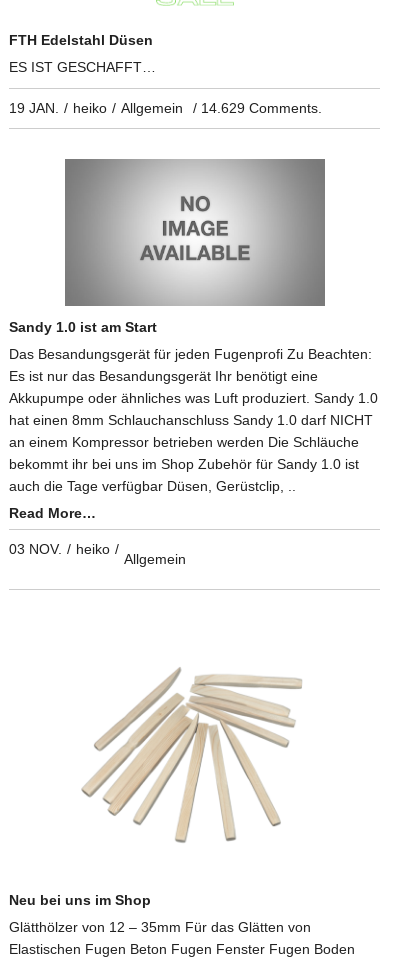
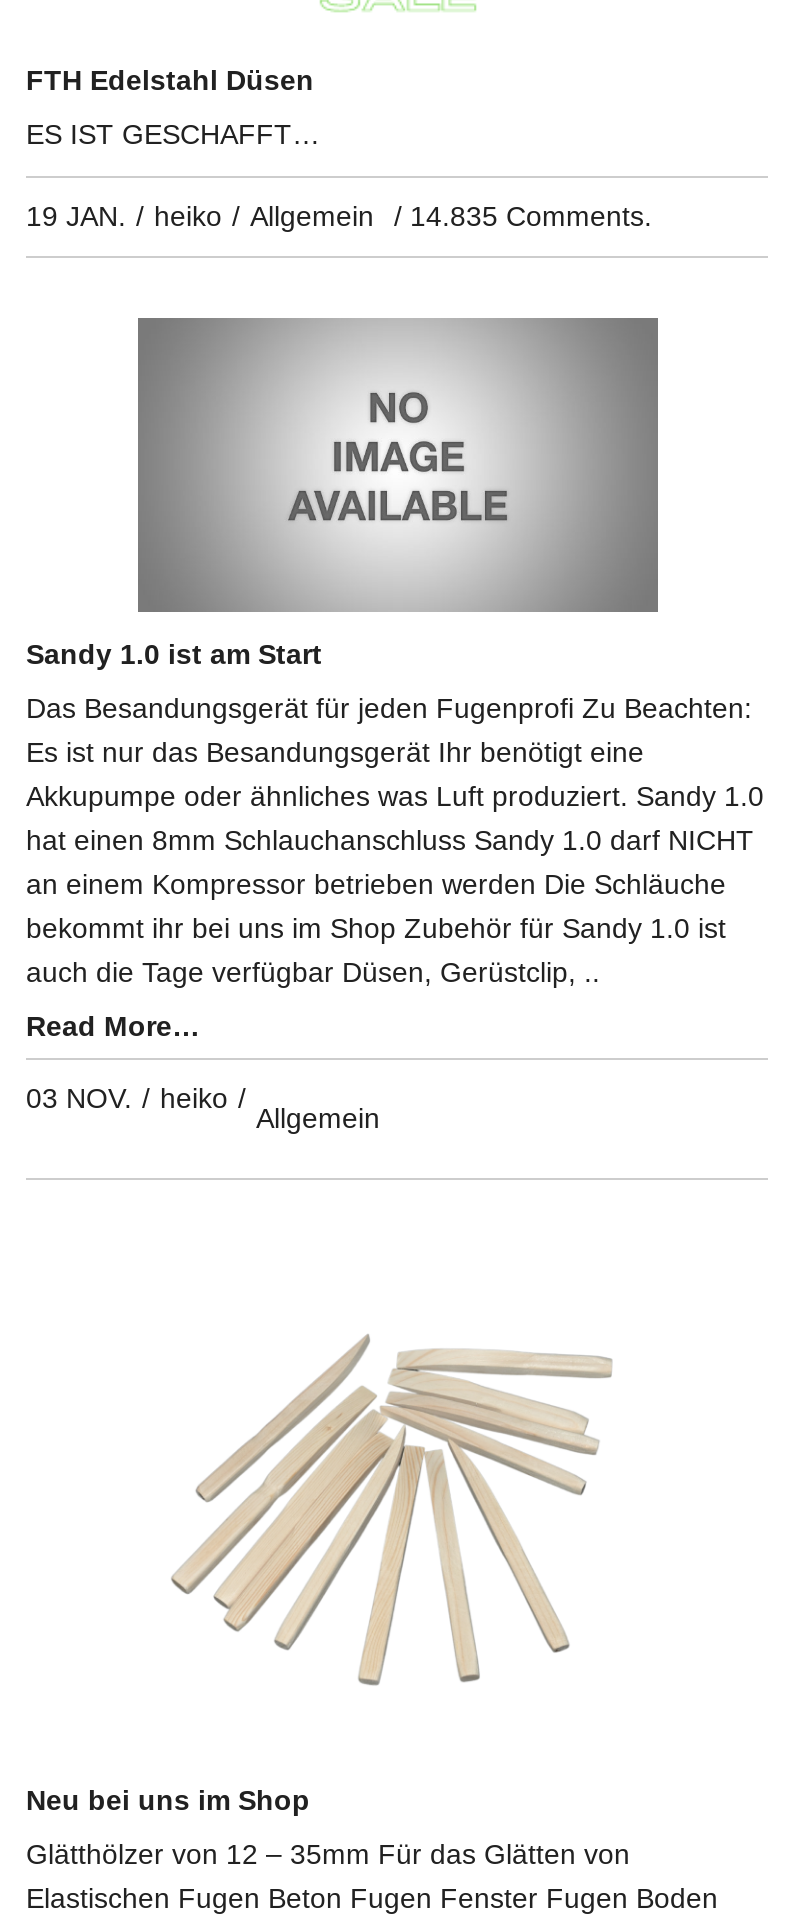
[9,100,322,116] 19 JAN. / heiko / Allgemein / 14.629 Comments. -> [26,201,652,233] 19 JAN. / heiko / Allgemein / 14.835 Comments.

